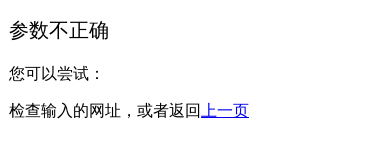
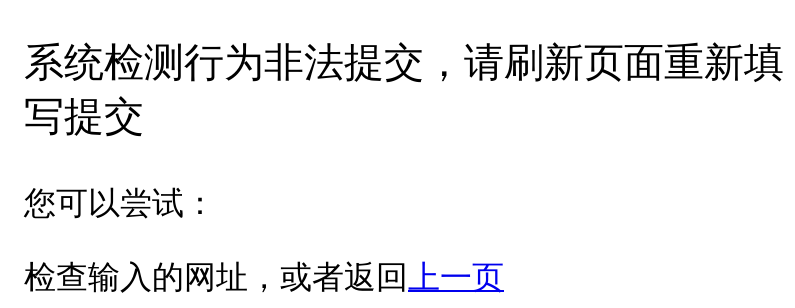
[9,19,109,41] 参数不正确 -> [24,40,784,138] 系统检测行为非法提交，请刷新页面重新填 | 写提交

